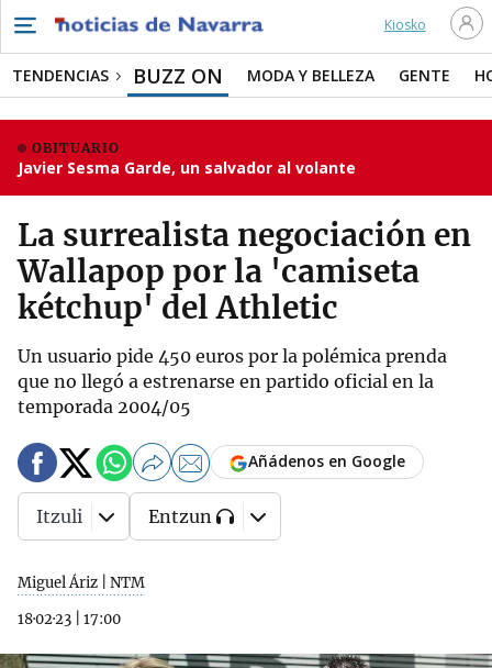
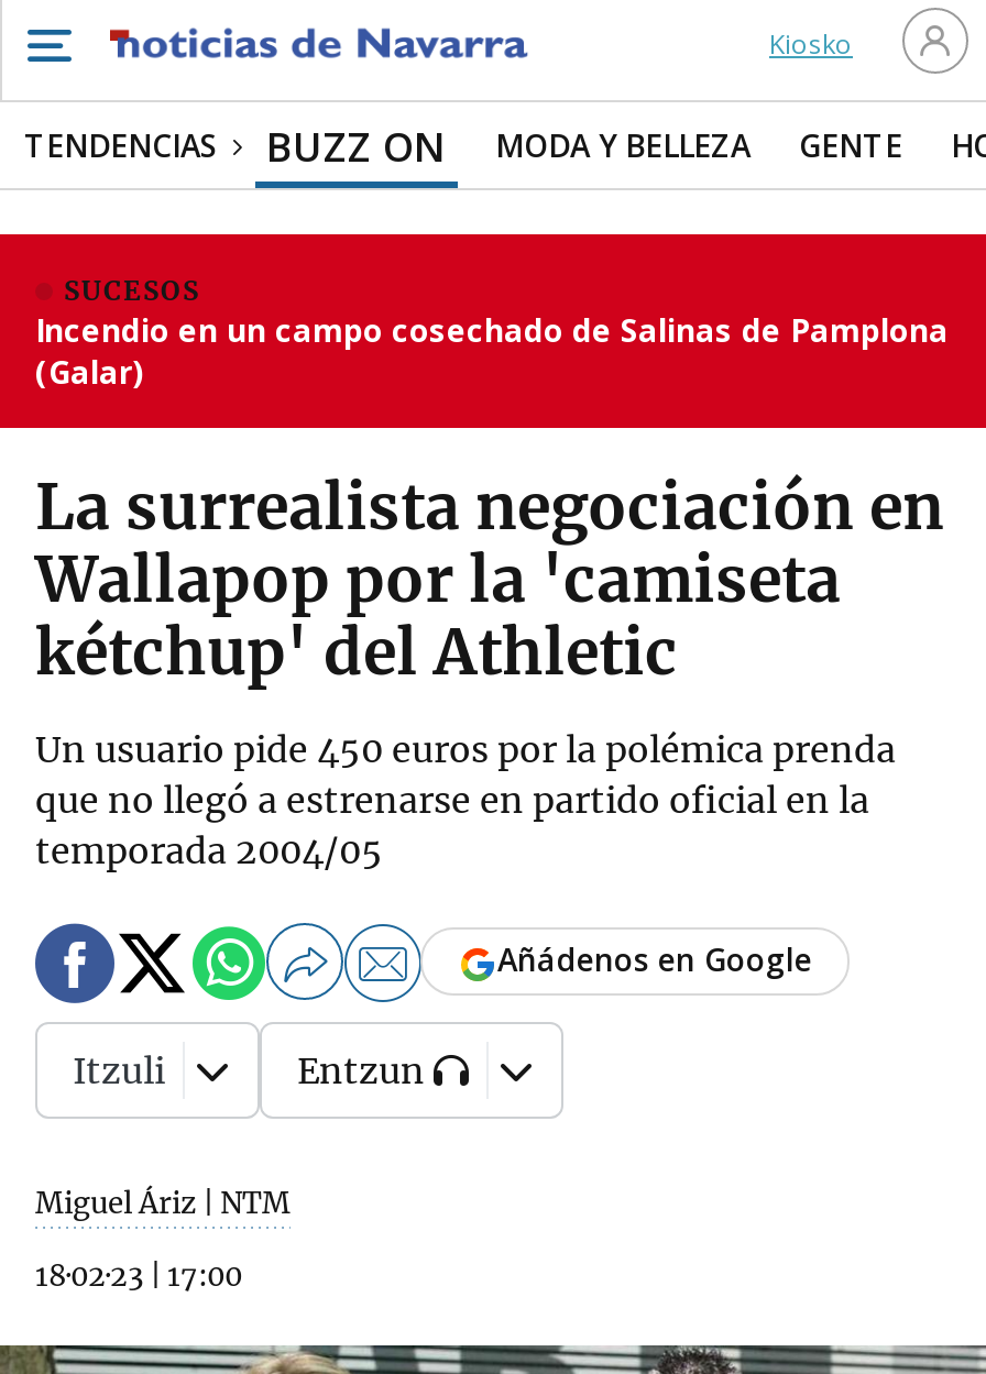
[18,140,356,178] OBITUARIO | Javier Sesma Garde, un salvador al volante -> [35,274,949,393] SUCESOS | Incendio en un campo cosechado de Salinas de Pamplona | (Galar)

